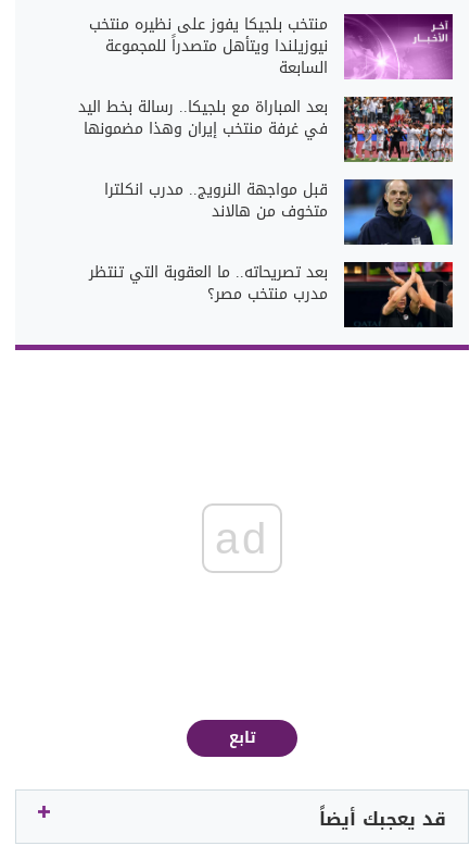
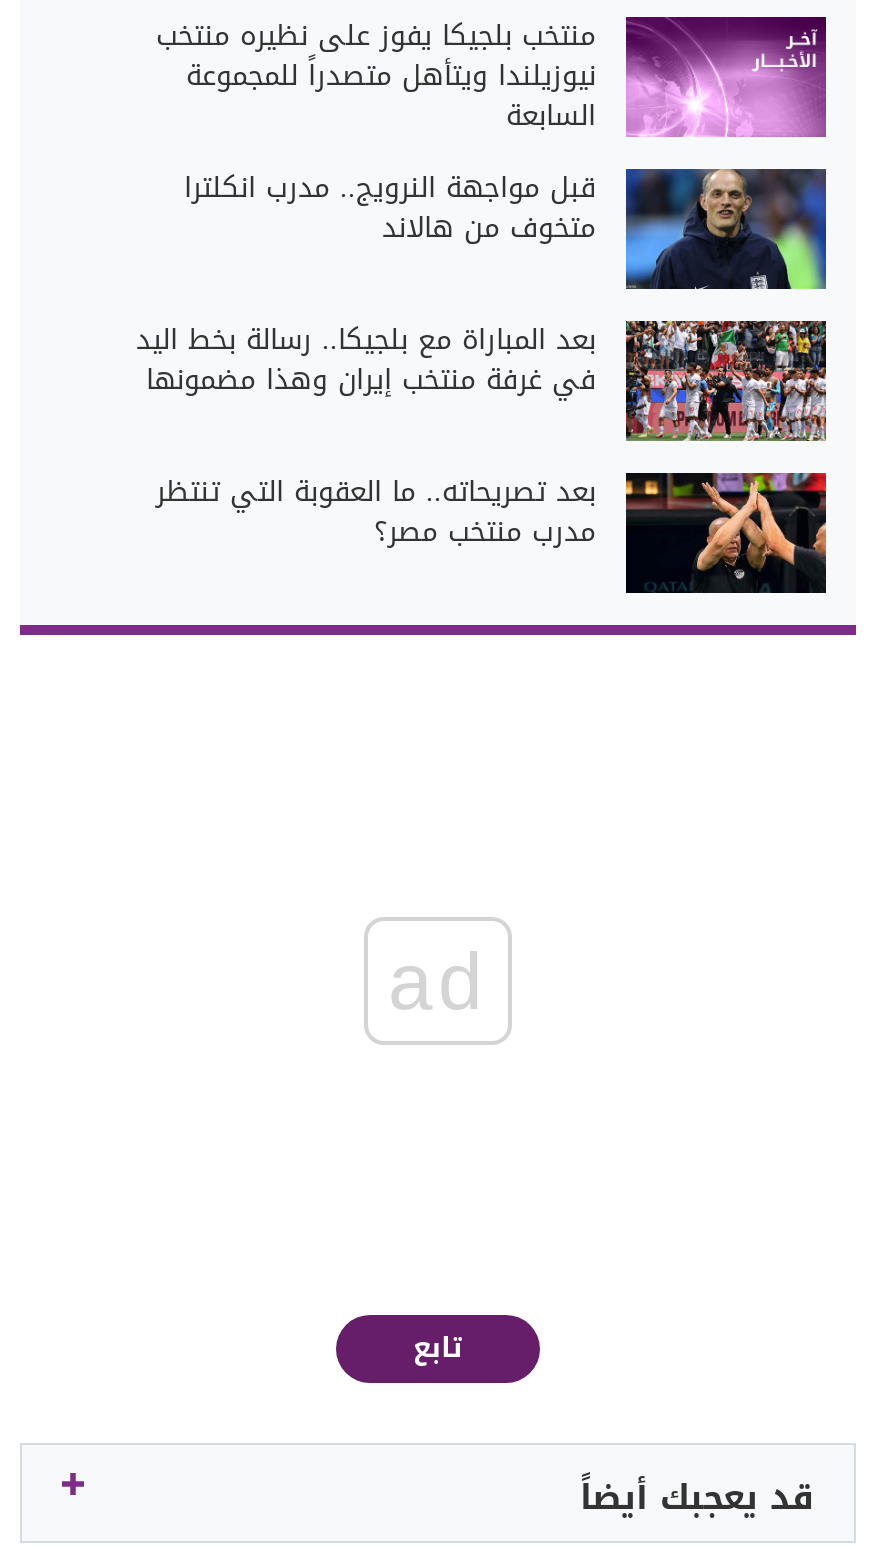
moved [78,92,455,164] -> [136,313,830,445]: [image] | بعد المباراة مع بلجيكا.. رسالة بخط اليد | في غرفة منتخب إيران وهذا مضمونها
moved [104,175,454,246] -> [184,161,828,291]: [image] | قبل مواجهة النرويج.. مدرب انكلترا | متخوف من هالاند

